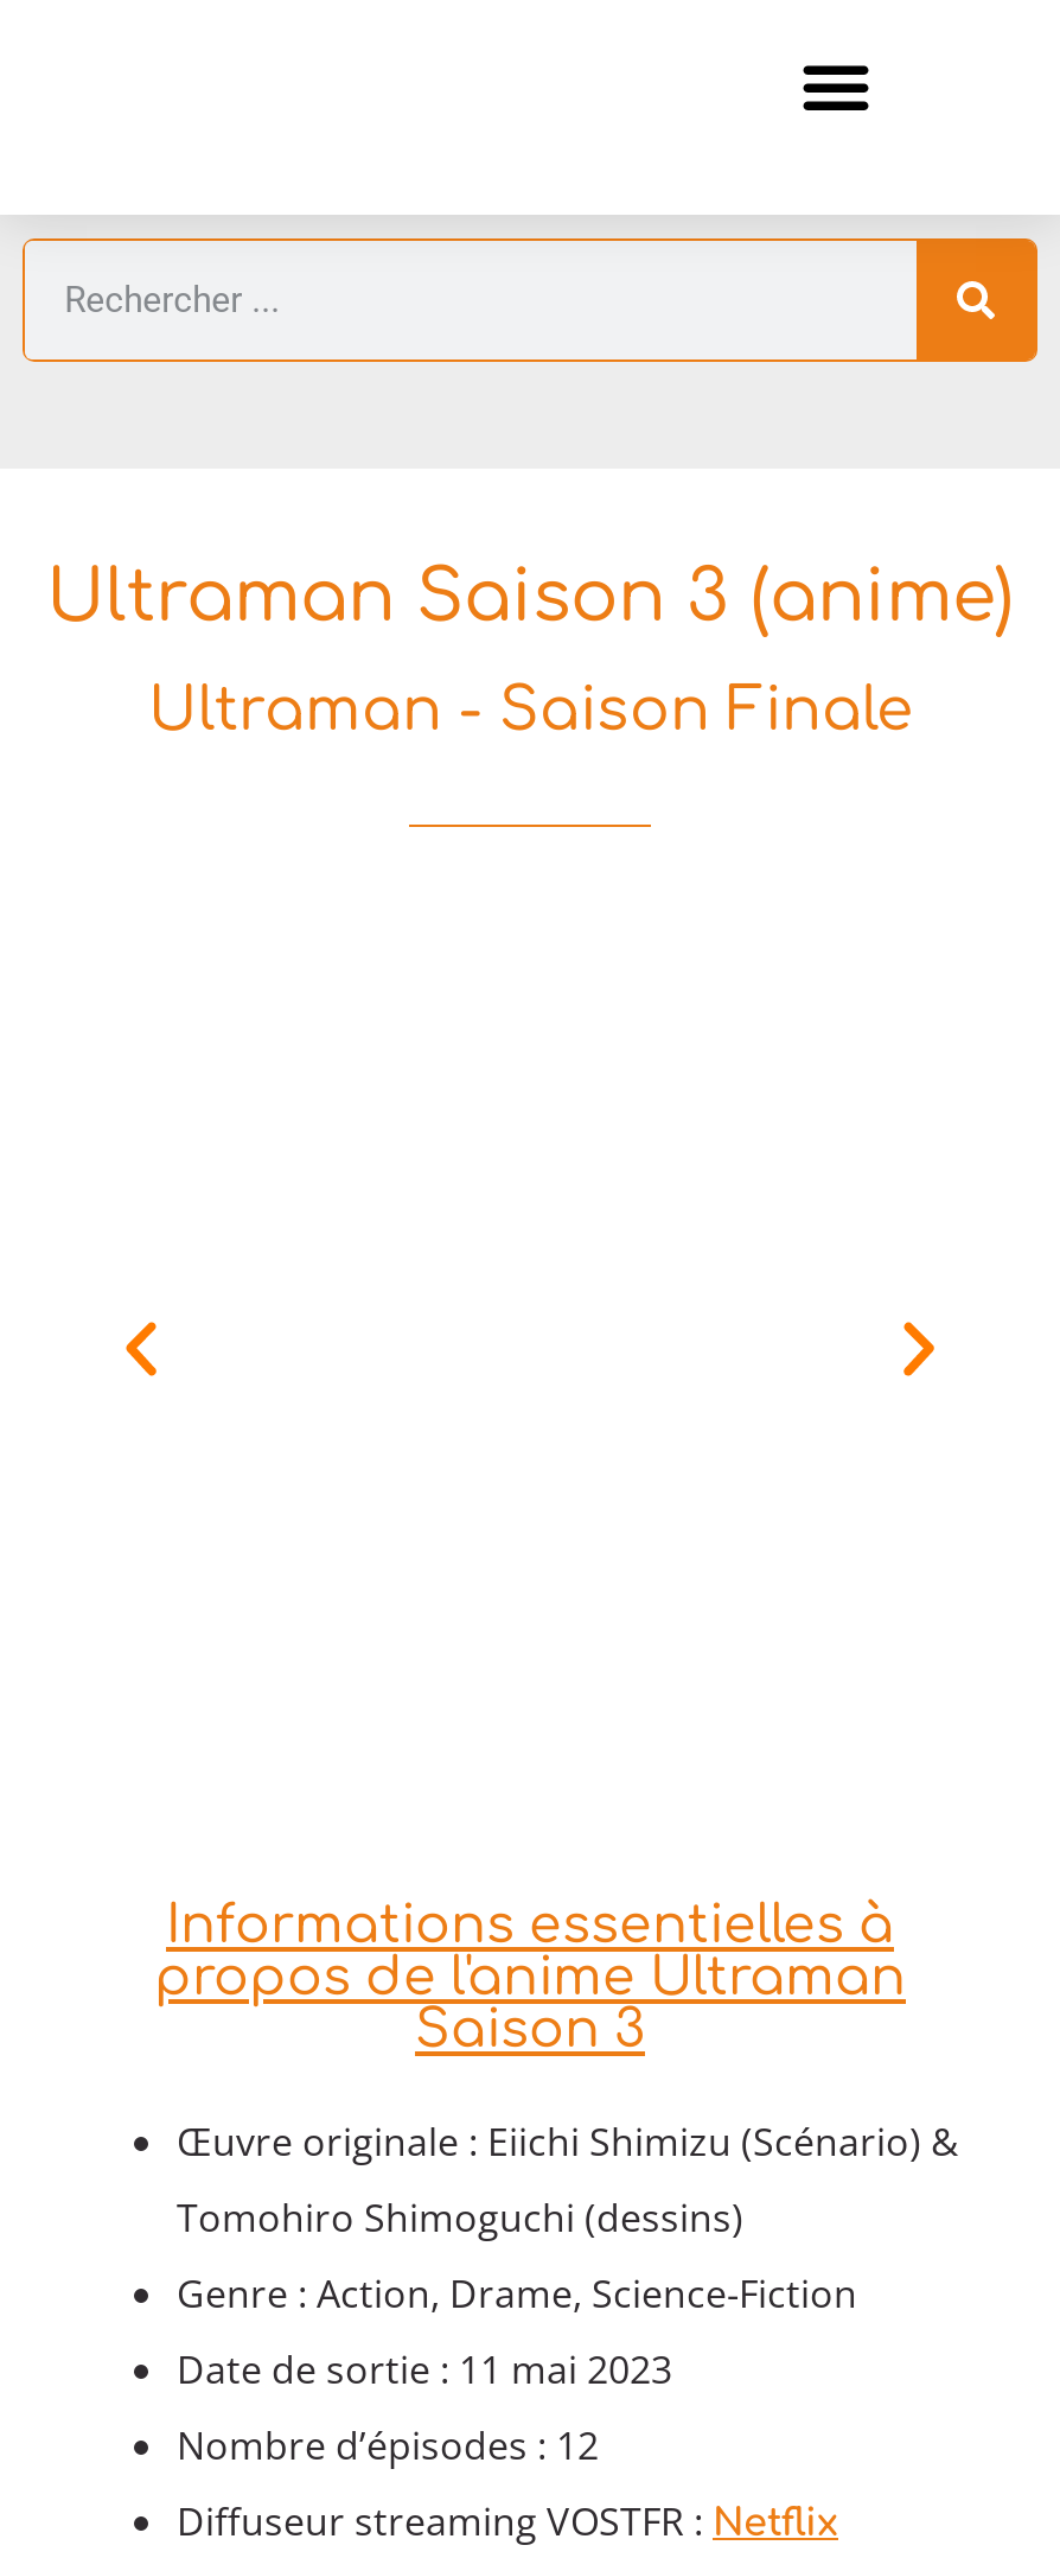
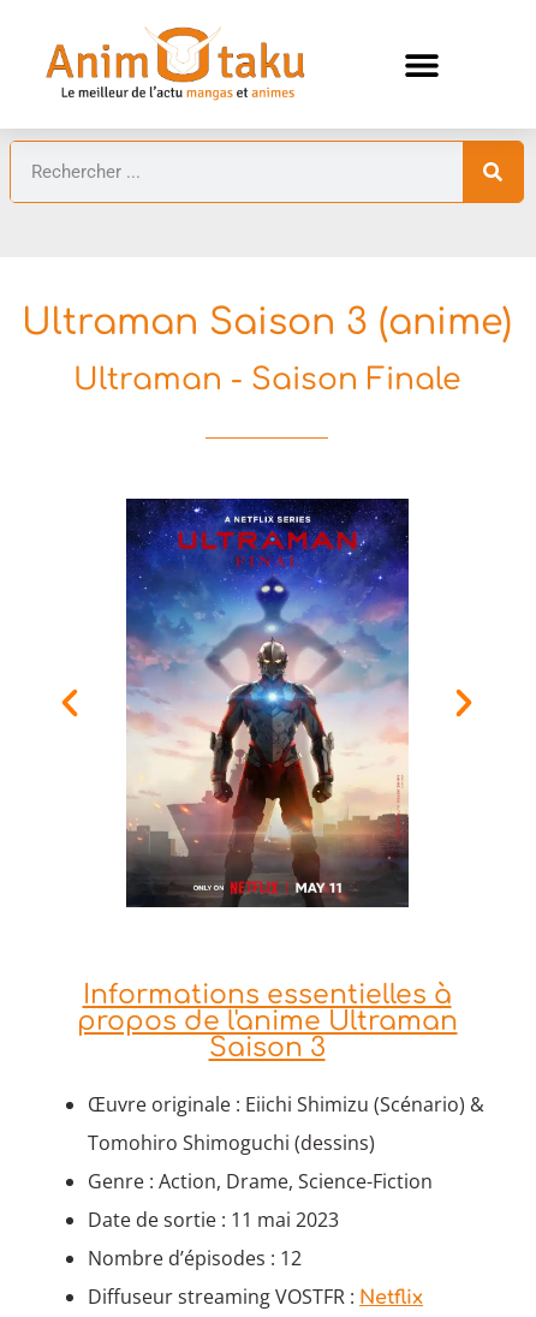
none -> [46,26,305,101] [image]
none -> [125,497,410,908] [image]

